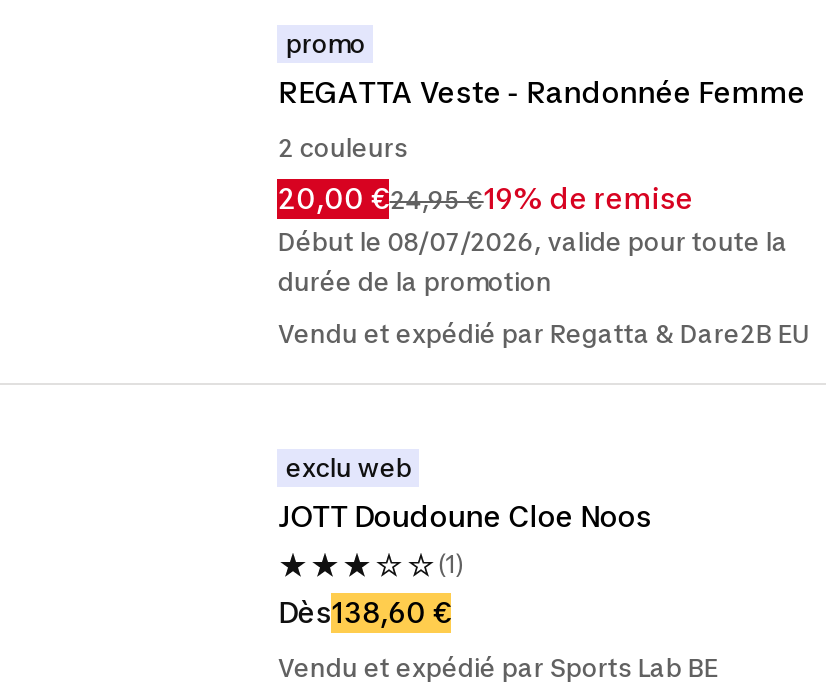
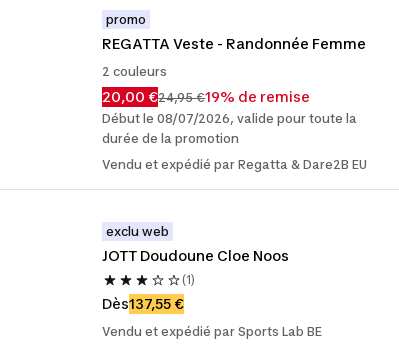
[278,595,452,629] Dès138,60 € -> [102,295,184,312] Dès137,55 €

